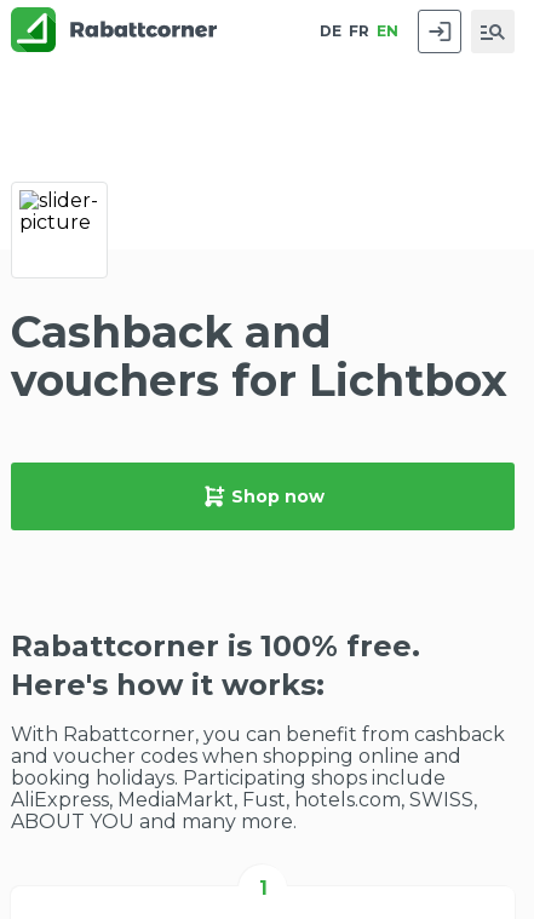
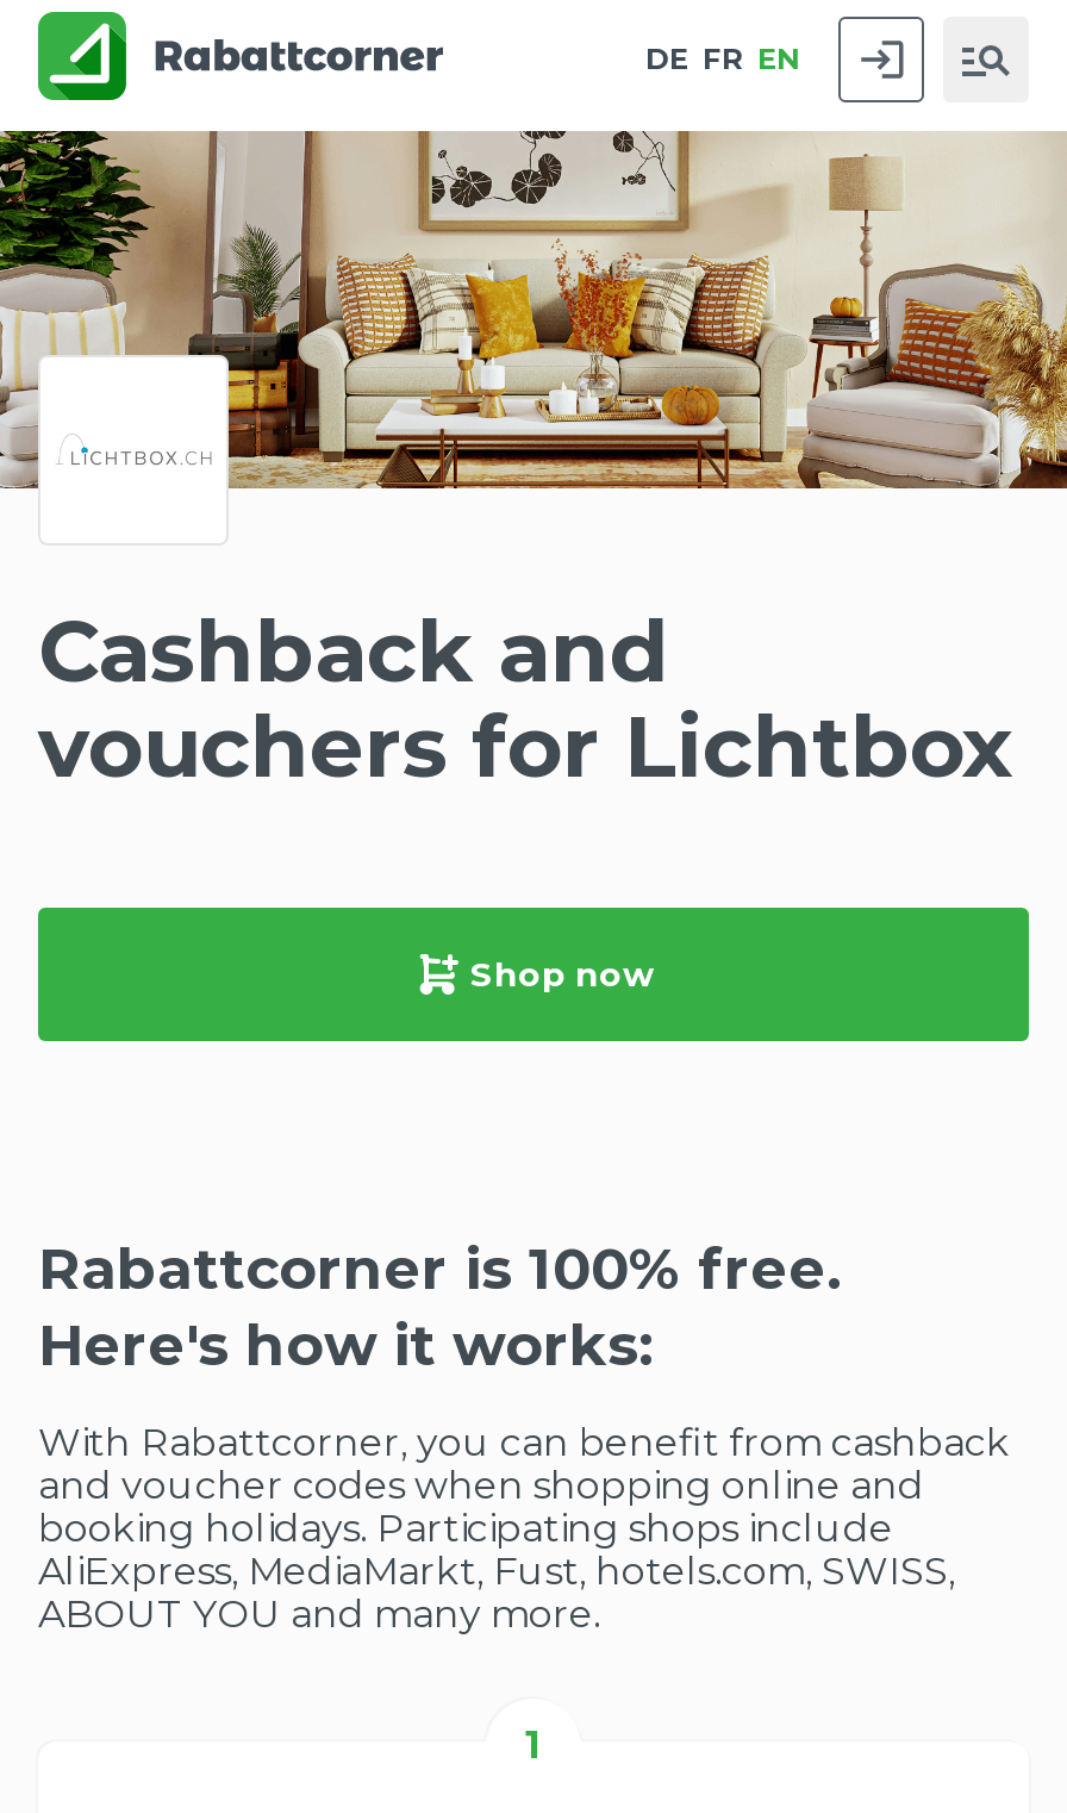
none -> [7,129,1060,491] [image]

